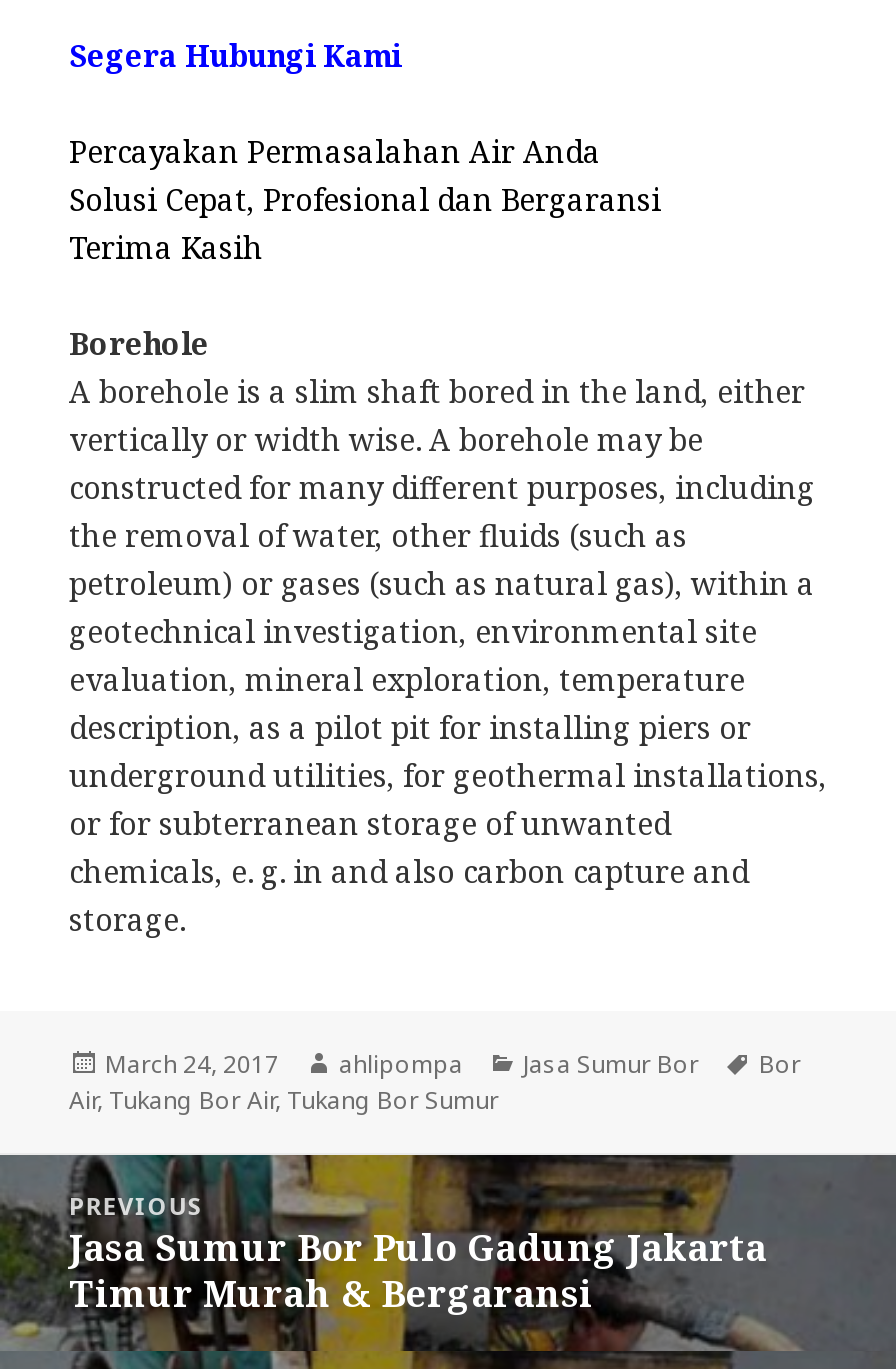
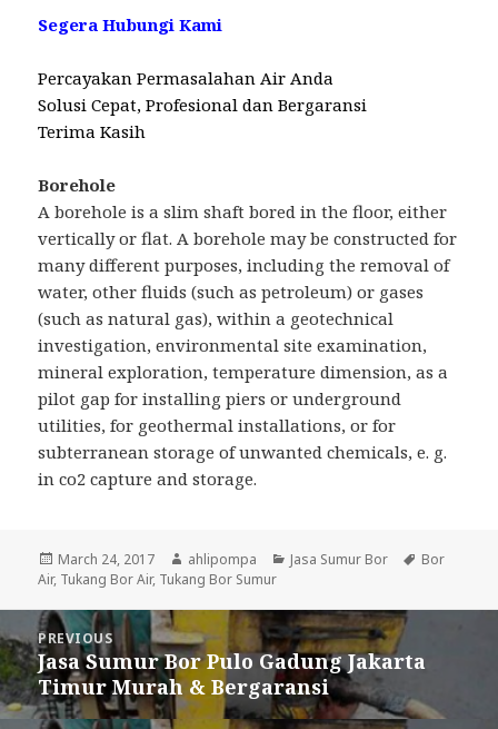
[69,371,827,939] A borehole is a slim shaft bored in the land, either | vertically or width wise. A borehole may be | constructed for many different purposes, including | the removal of water, other fluids (such as | petroleum) or gases (such as natural gas), within a | geotechnical investigation, environmental site | evaluation, mineral exploration, temperature | description, as a pilot pit for installing piers or | underground utilities, for geothermal installations, | or for subterranean storage of unwanted | chemicals, e. g. in and also carbon capture and | storage. -> [38,200,457,490] A borehole is a slim shaft bored in the floor, either | vertically or flat. A borehole may be constructed for | many different purposes, including the removal of | water, other fluids (such as petroleum) or gases | (such as natural gas), within a geotechnical | investigation, environmental site examination, | mineral exploration, temperature dimension, as a | pilot gap for installing piers or underground | utilities, for geothermal installations, or for | subterranean storage of unwanted chemicals, e. g. | in co2 capture and storage.

